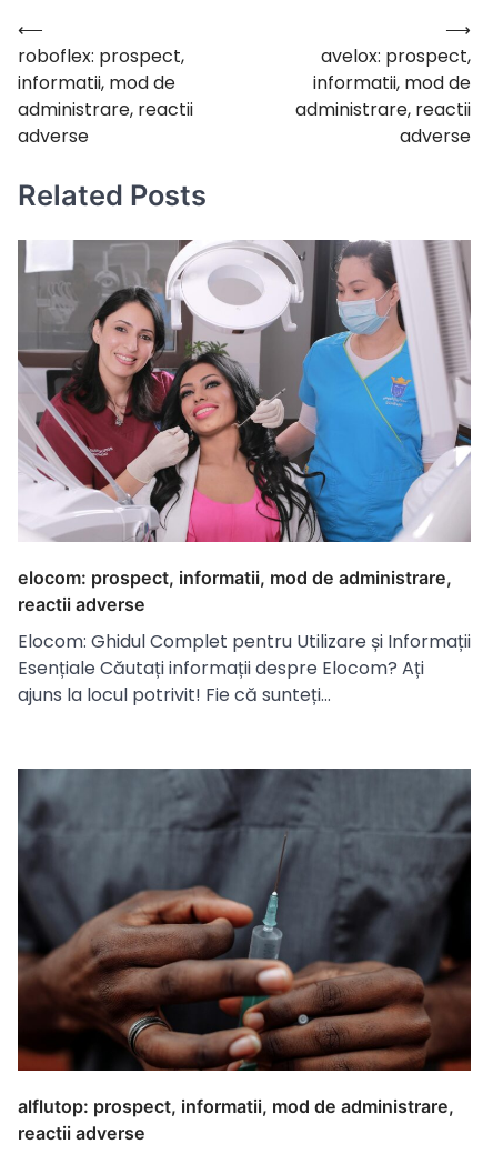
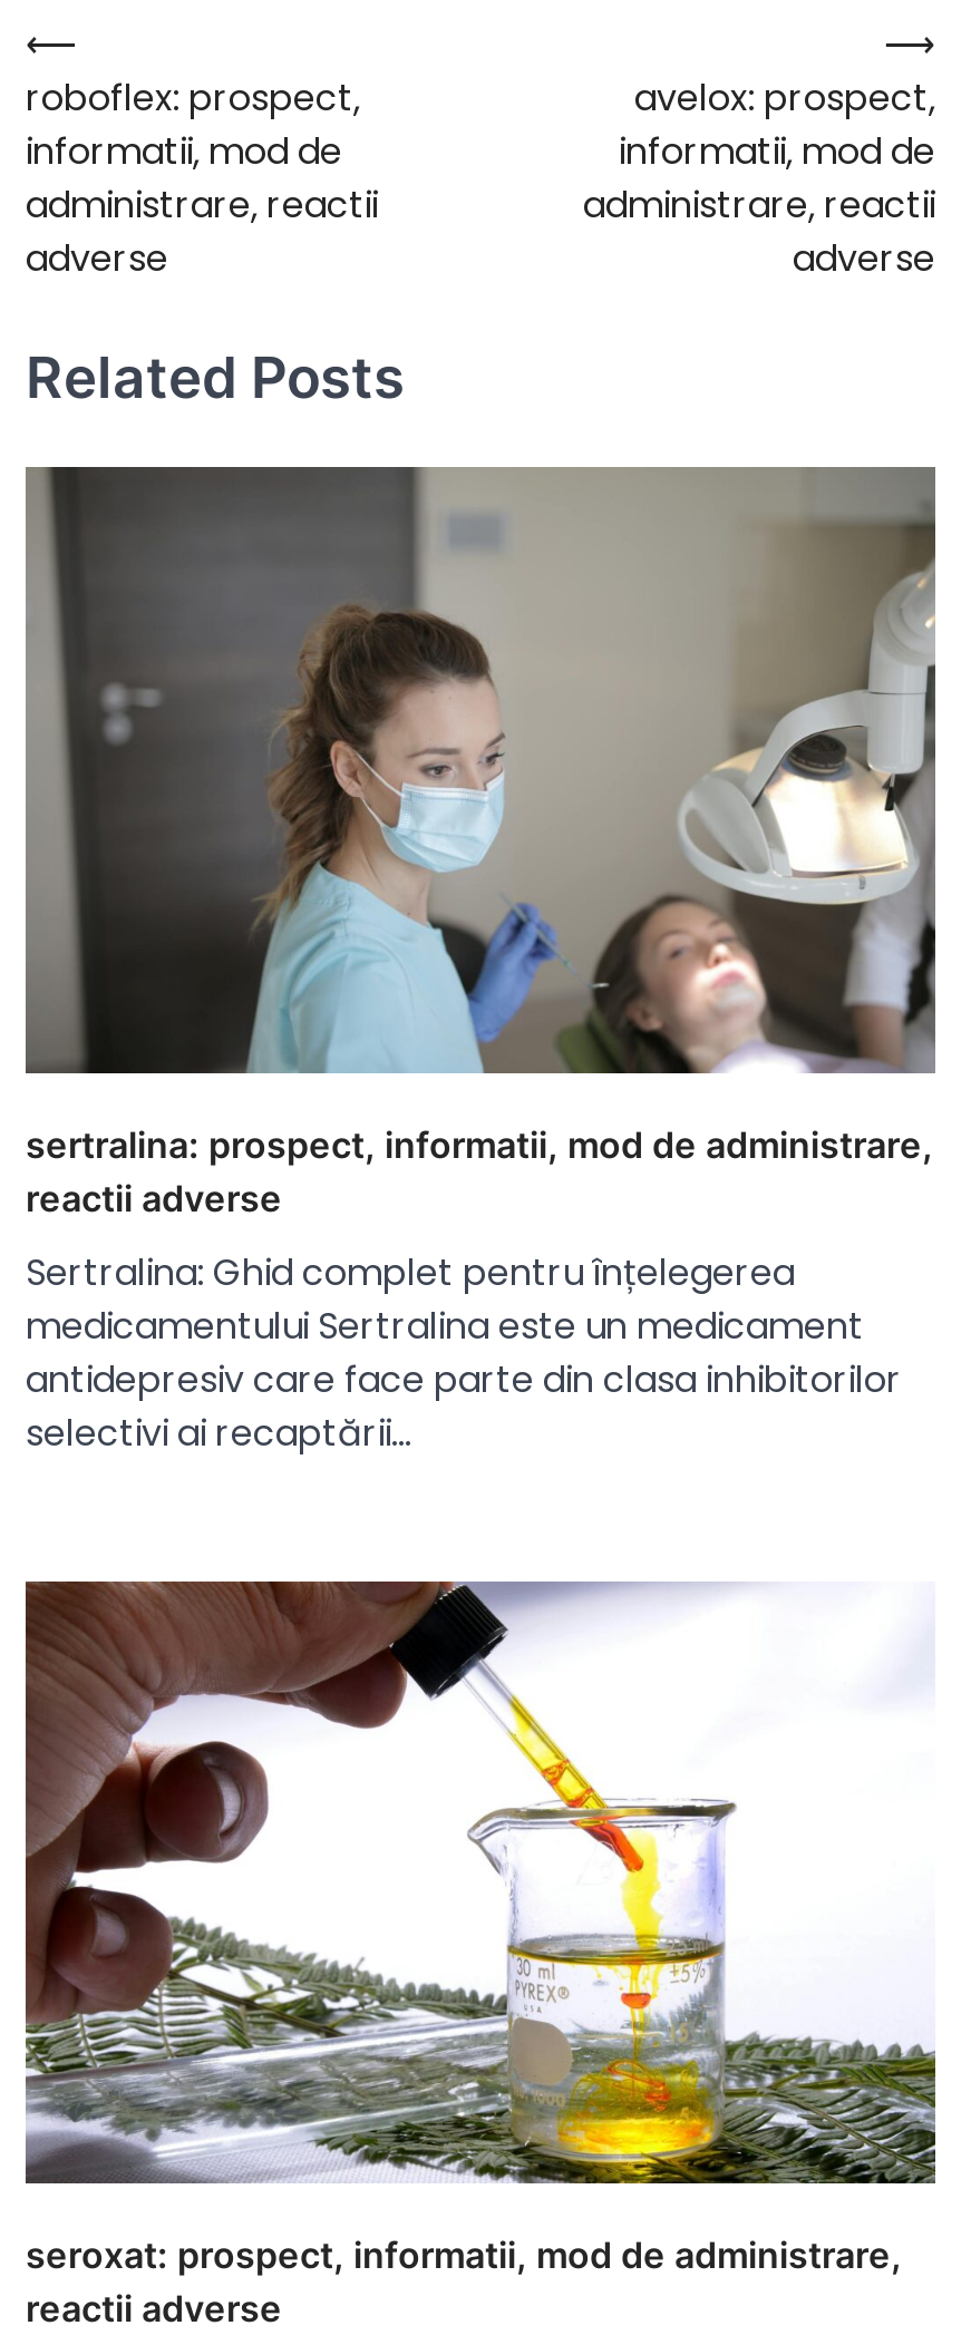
[18,240,471,589] [image] | elocom: prospect, informatii, mod de administrare, -> [23,464,938,1166] [image] | sertralina: prospect, informatii, mod de administrare,
[18,629,471,708] Elocom: Ghidul Complet pentru Utilizare și Informații | Esențiale Căutați informații despre Elocom? Ați | ajuns la locul potrivit! Fie că sunteți… -> [26,1246,902,1458] Sertralina: Ghid complet pentru înțelegerea | medicamentului Sertralina este un medicament | antidepresiv care face parte din clasa inhibitorilor | selectivi ai recaptării…
[17,767,472,1118] [image] | alflutop: prospect, informatii, mod de administrare, -> [23,1576,938,2276] [image] | seroxat: prospect, informatii, mod de administrare,

